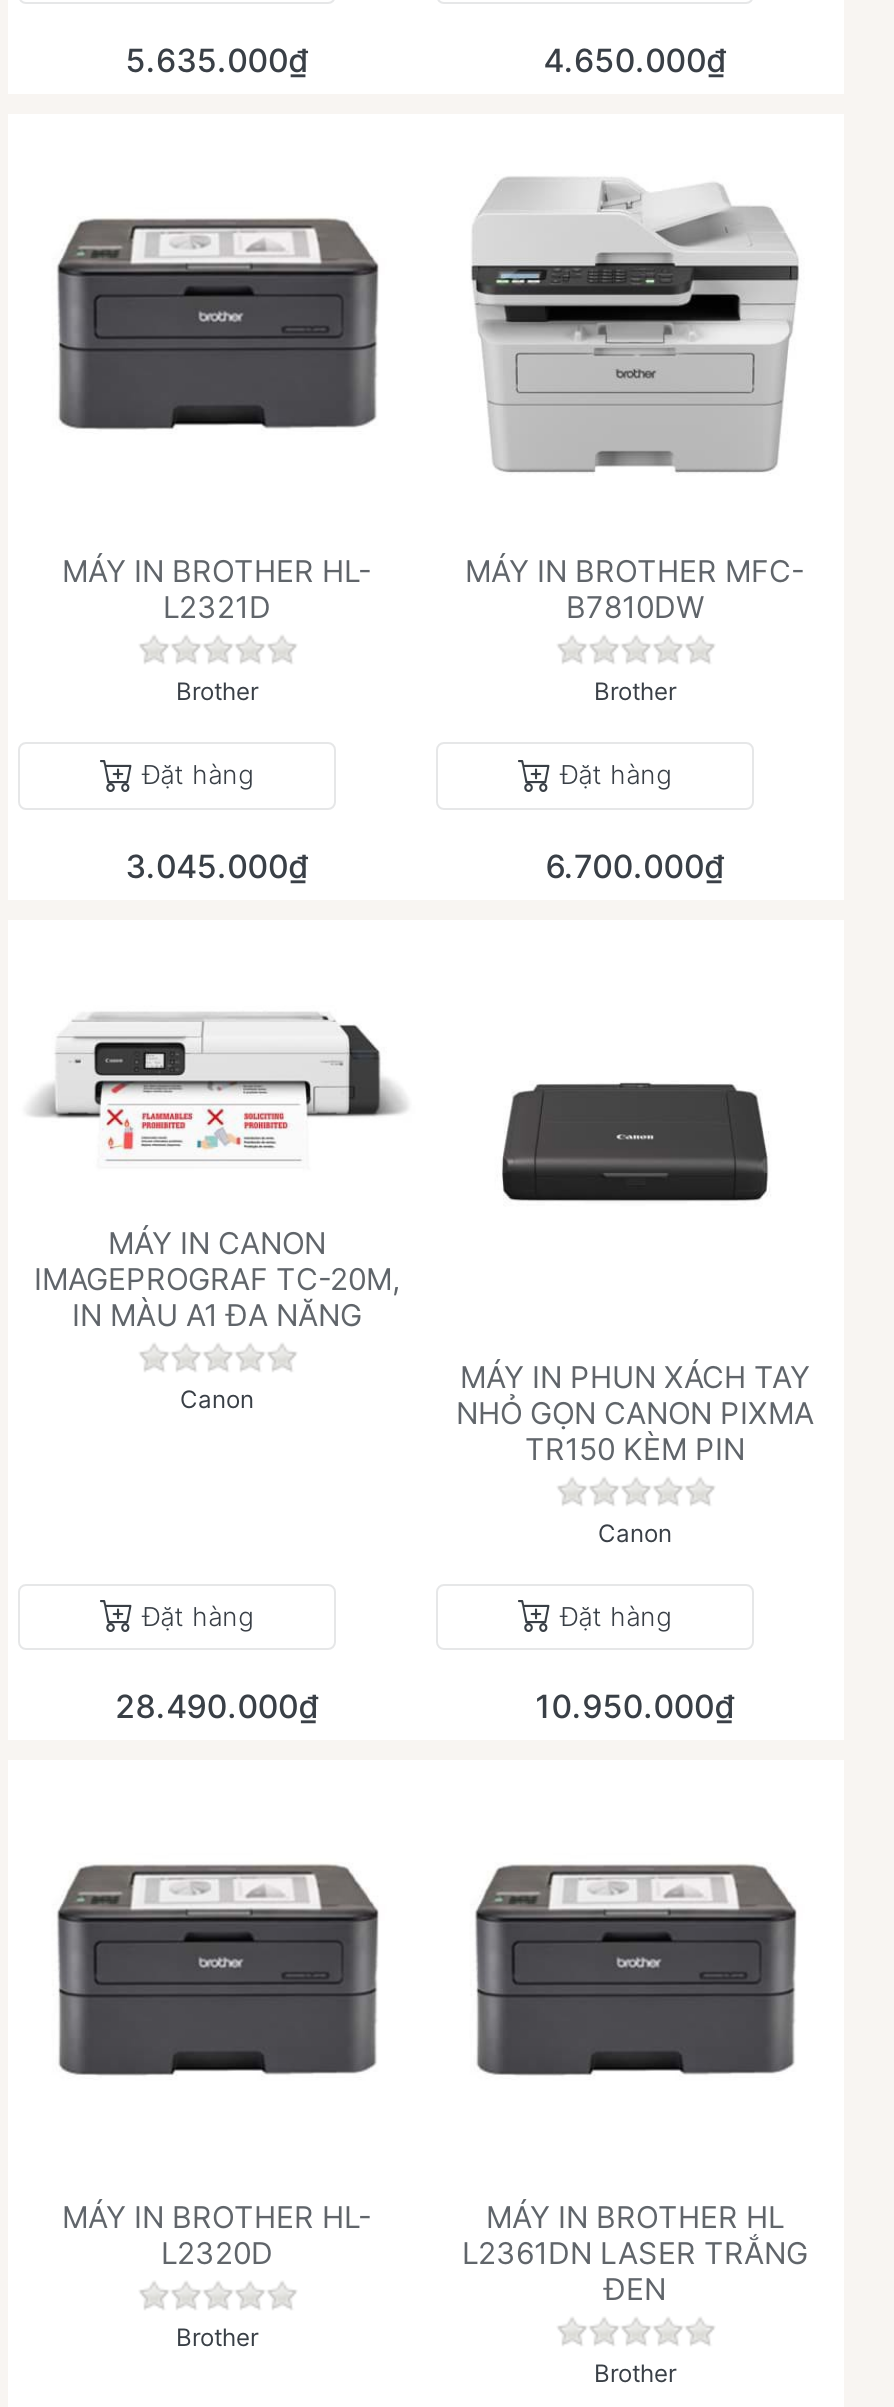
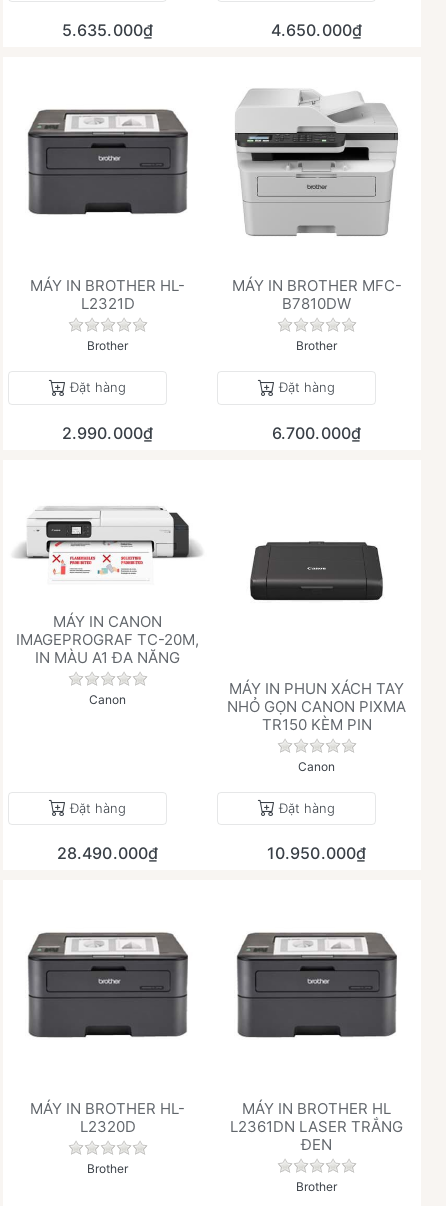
[125,845,309,885] 3.045.000₫ -> [62,423,153,443] 2.990.000₫

